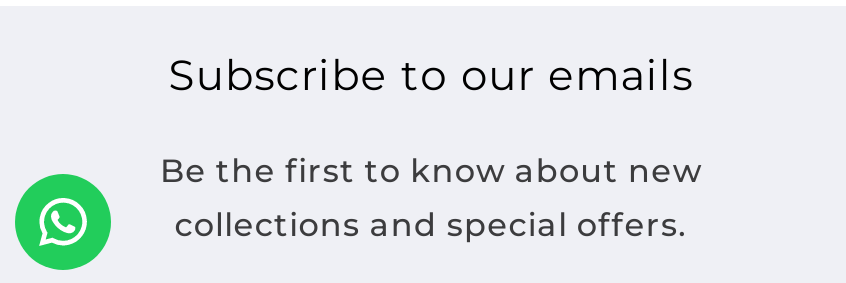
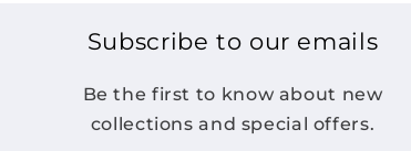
[13,172,113,272] [image] -> none

